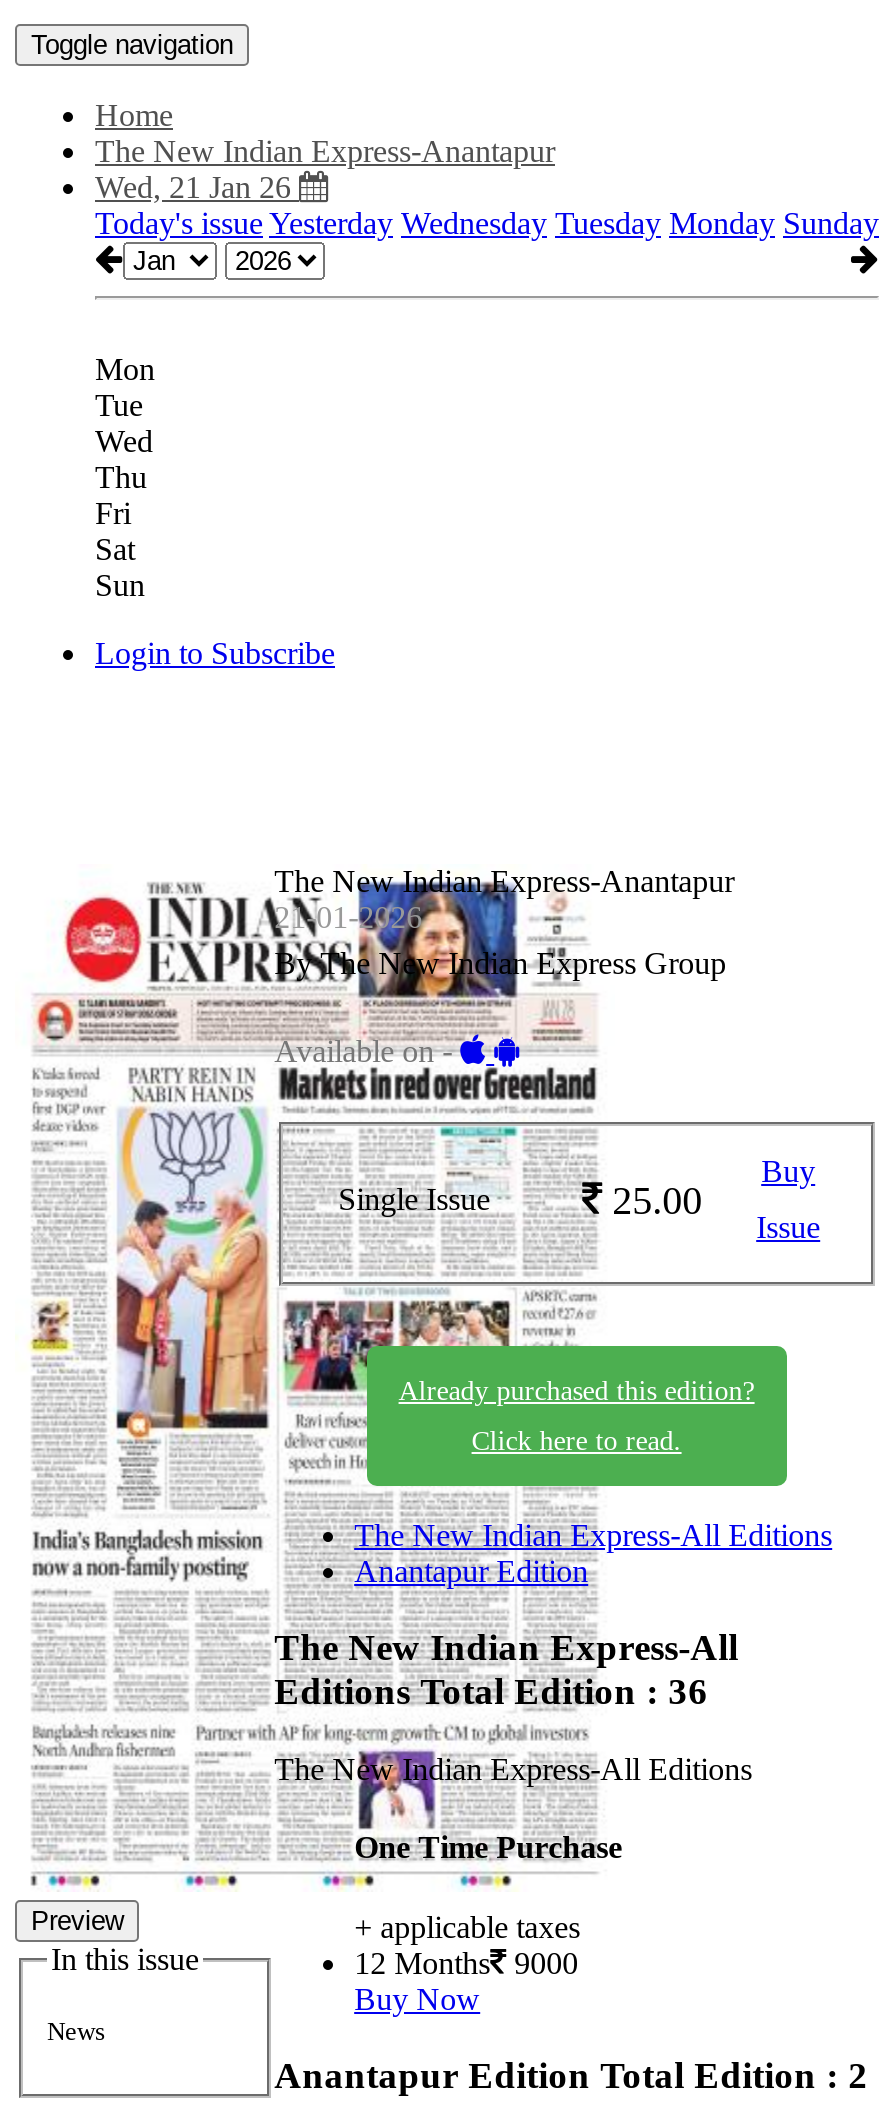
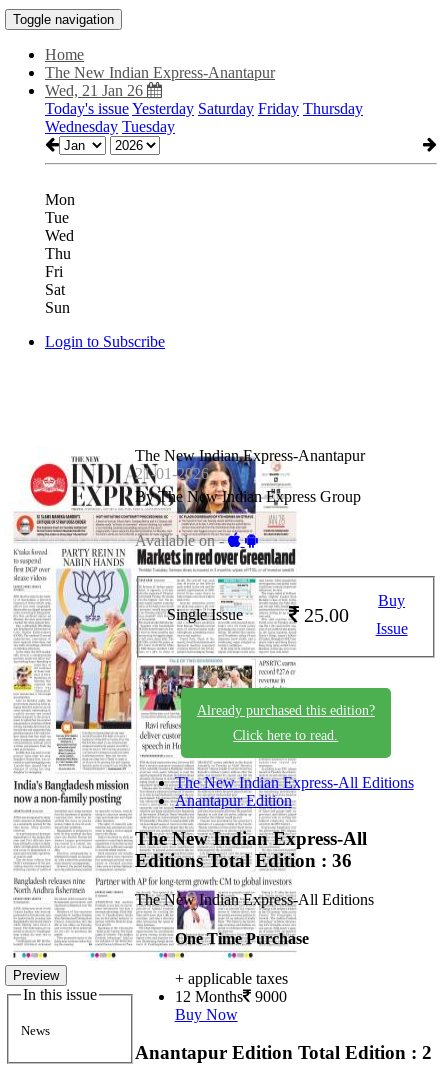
[95,206,879,240] Today's issue Yesterday Wednesday Tuesday Monday Sunday -> [45,100,363,135] Today's issue Yesterday Saturday Friday Thursday | Wednesday Tuesday

